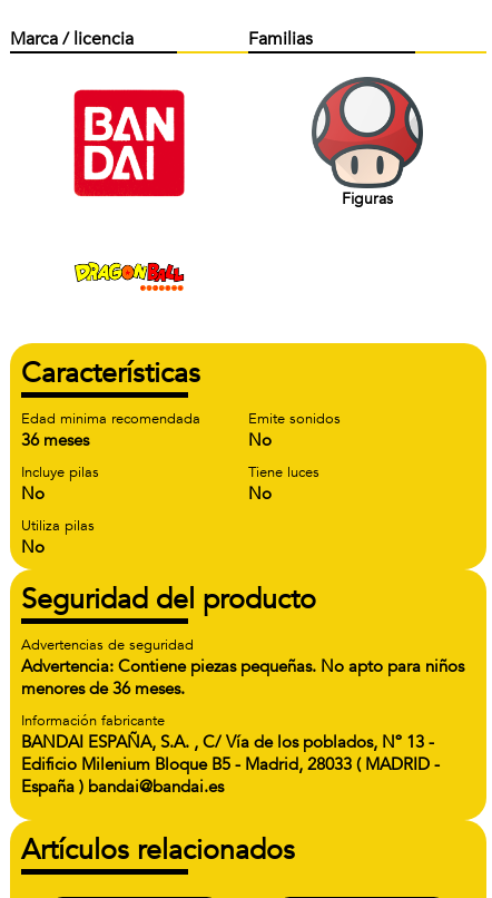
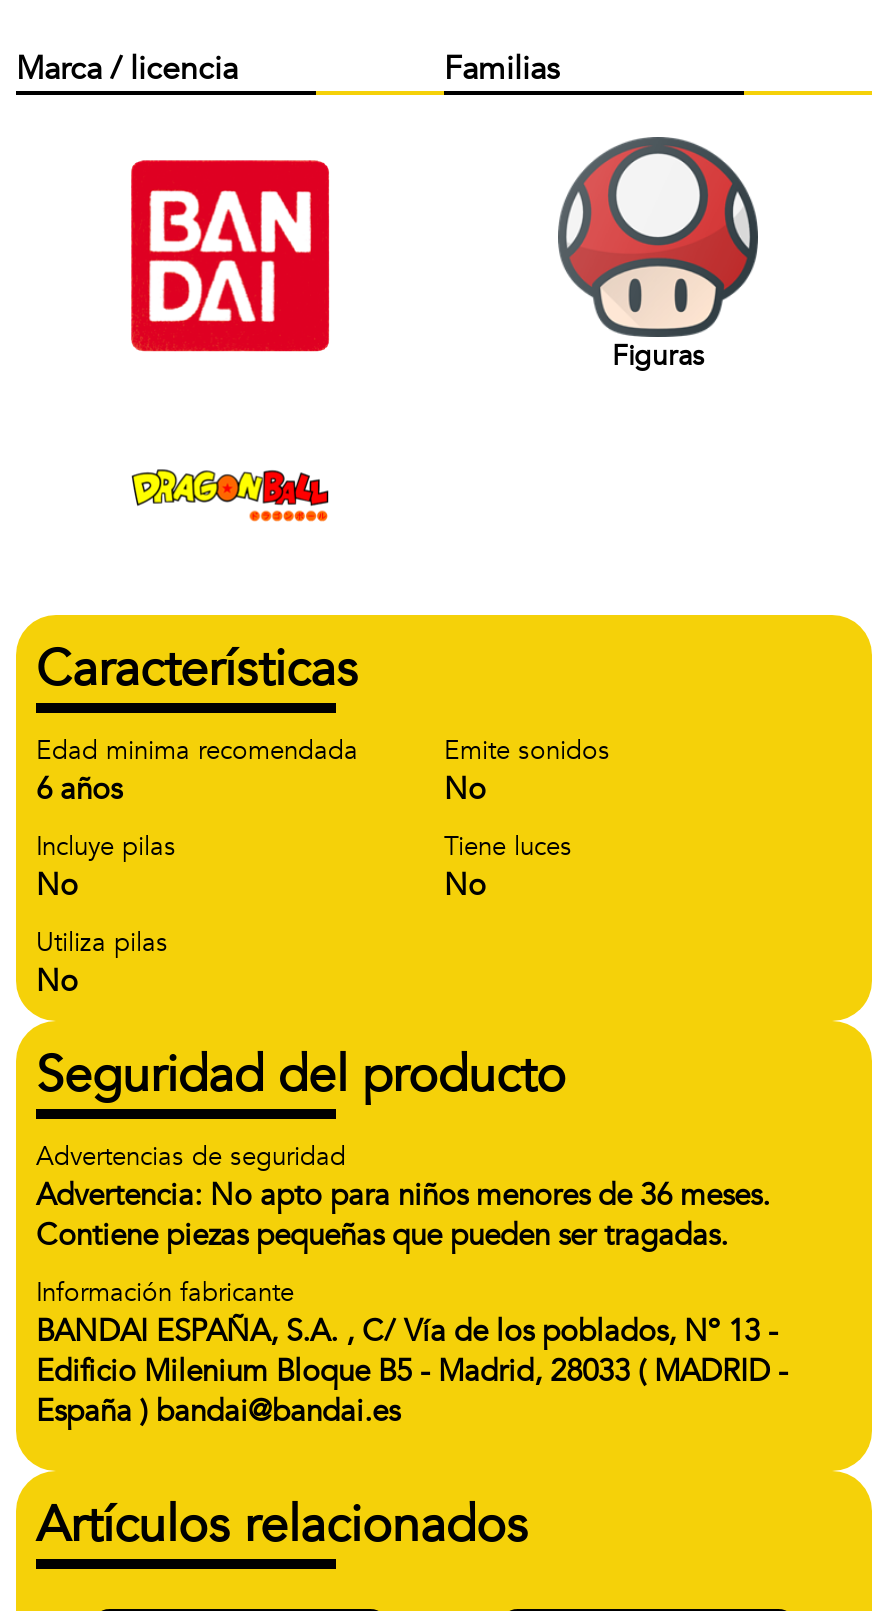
[21,429,89,451] 36 meses -> [36,769,122,809] 6 años
[21,655,464,700] Advertencia: Contiene piezas pequeñas. No apto para niños | menores de 36 meses. -> [36,1175,770,1255] Advertencia: No apto para niños menores de 36 meses. | Contiene piezas pequeñas que pueden ser tragadas.

